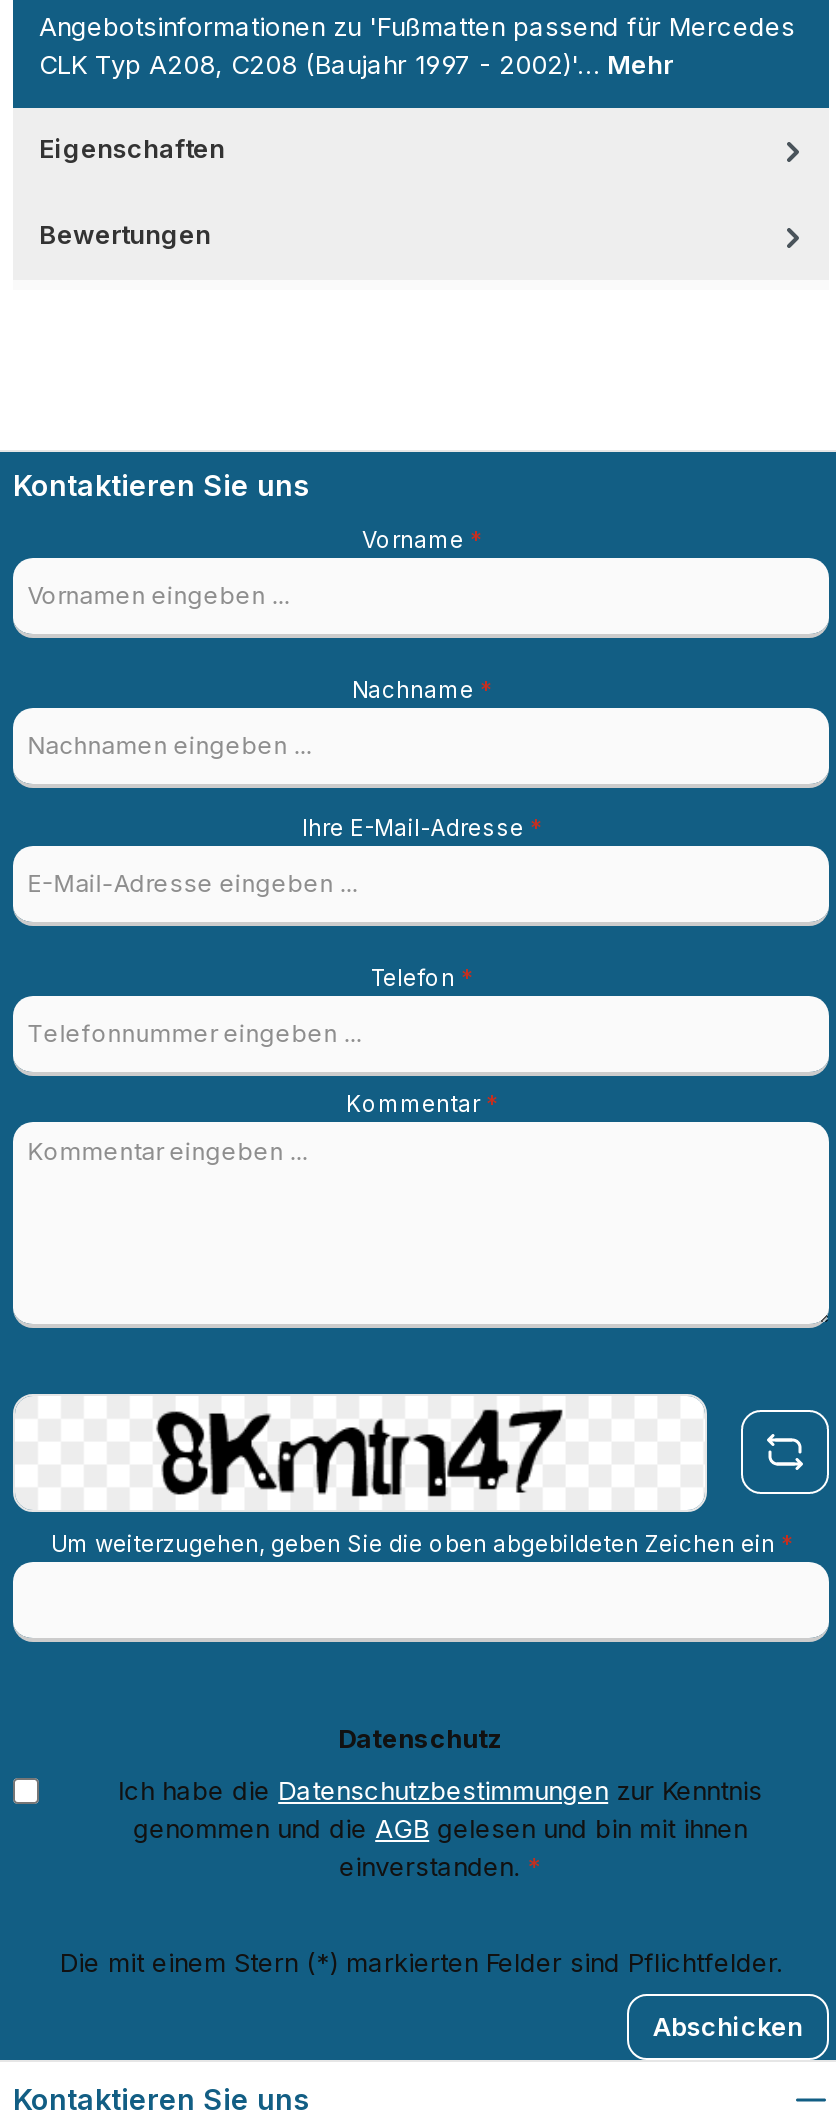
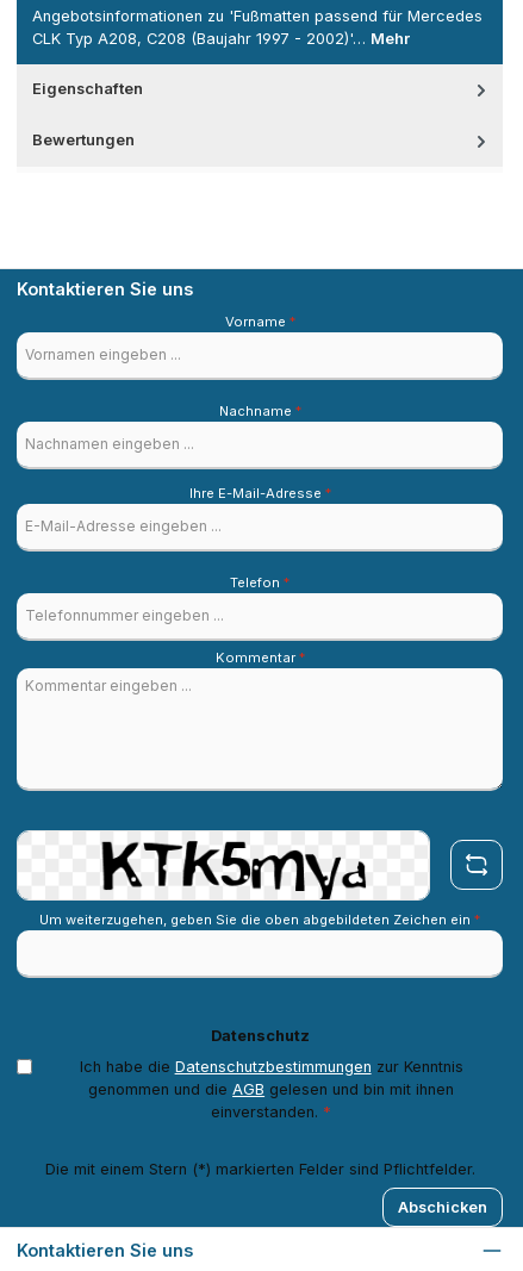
[157,1408,599,1512] [image] -> [101,840,367,901] [image]

